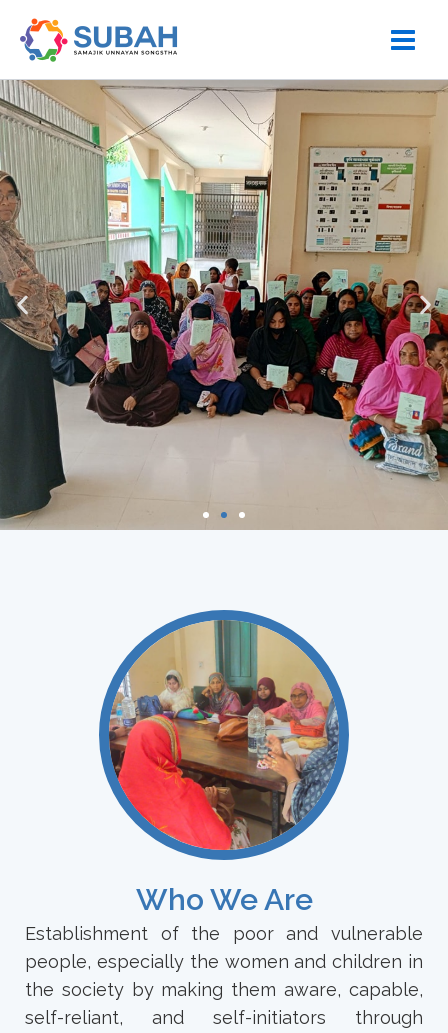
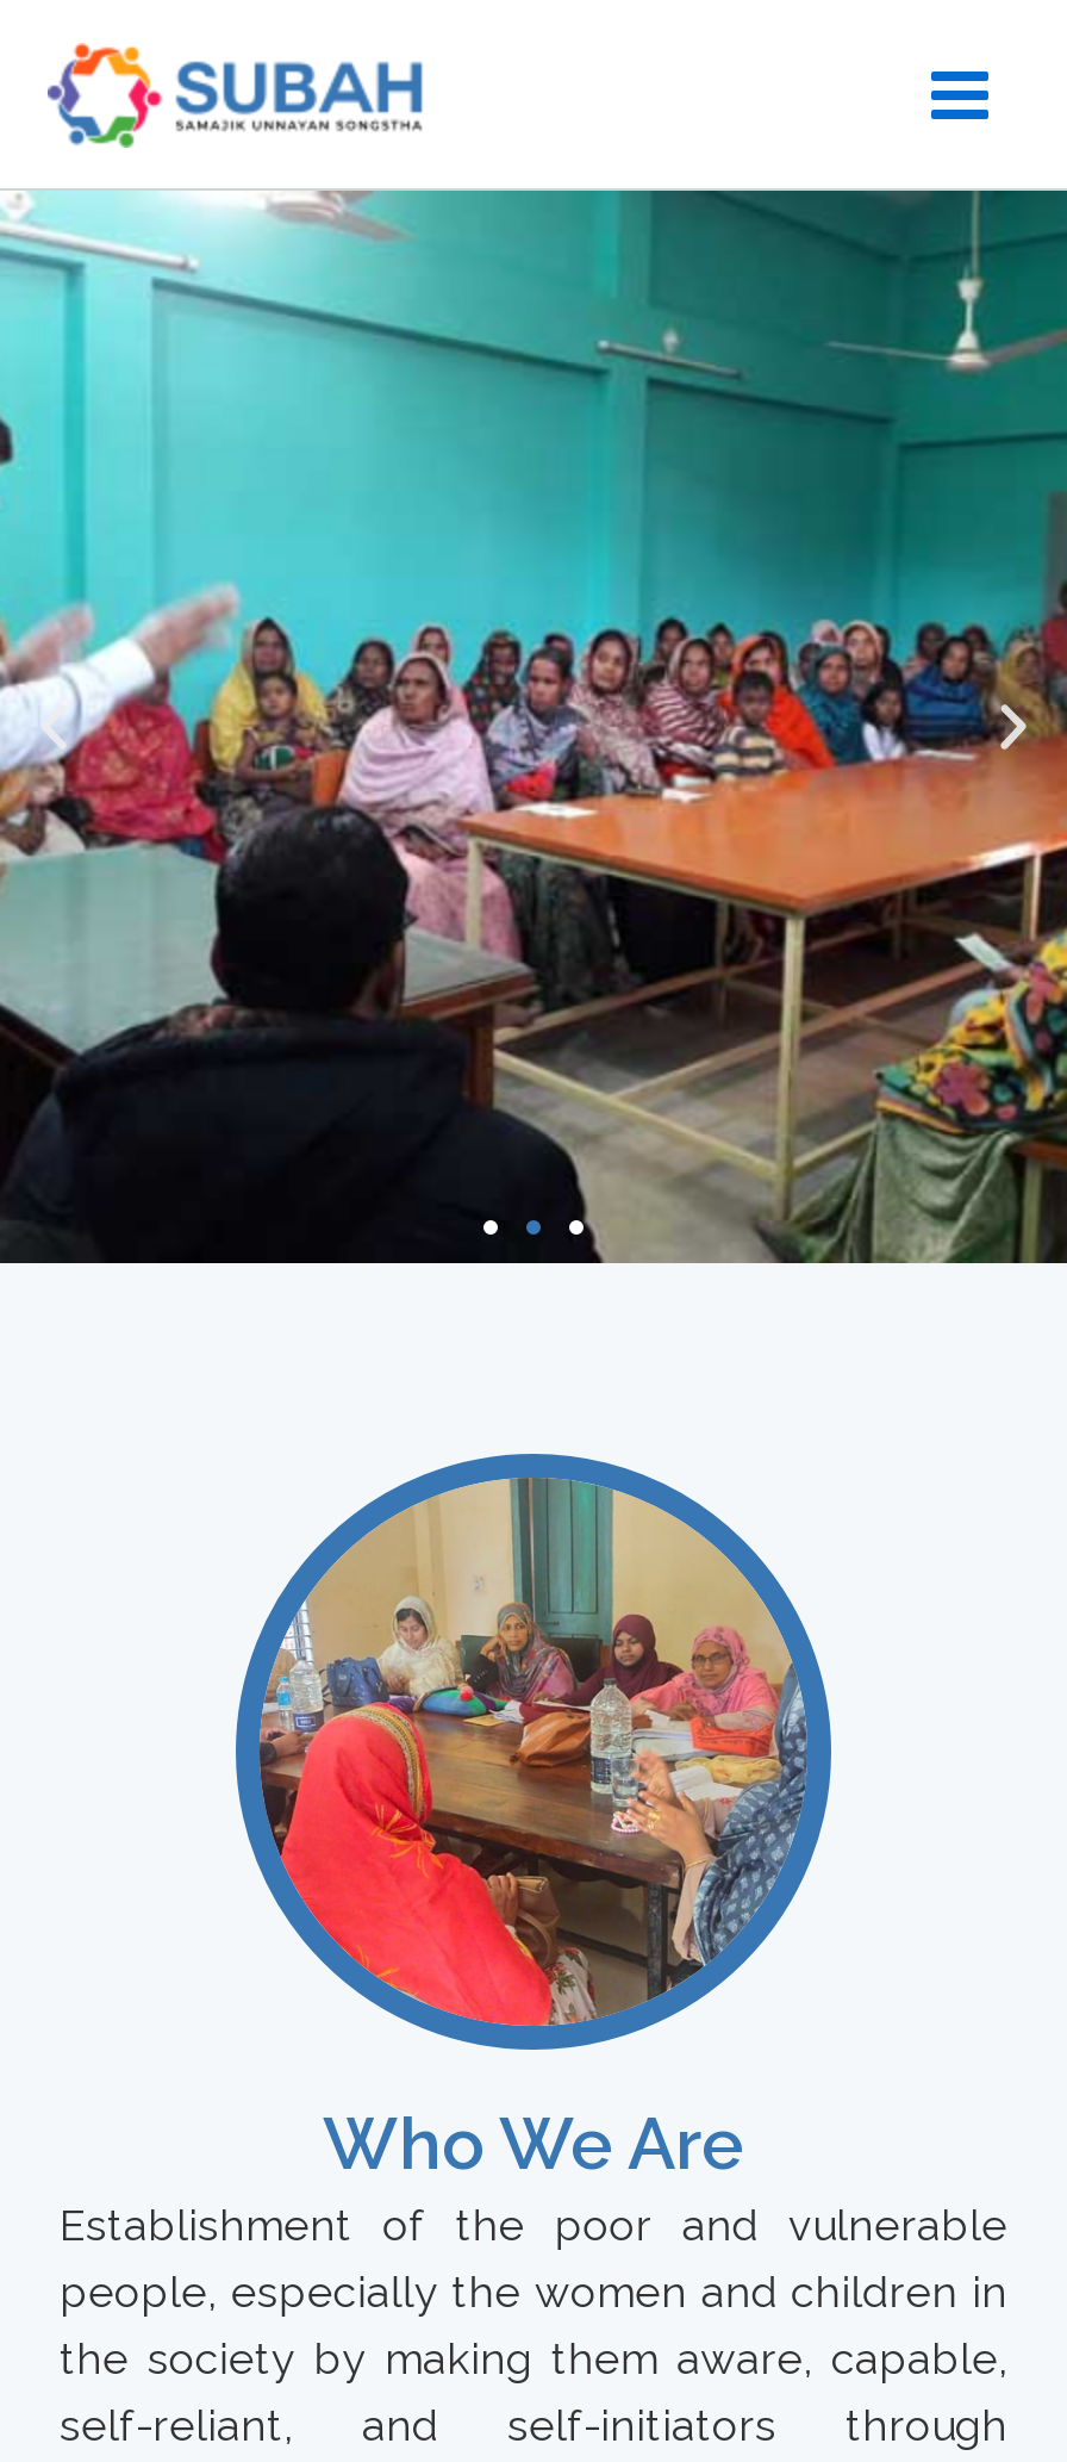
[3,79,445,530] [image] -> [7,188,1060,1266] [image]

